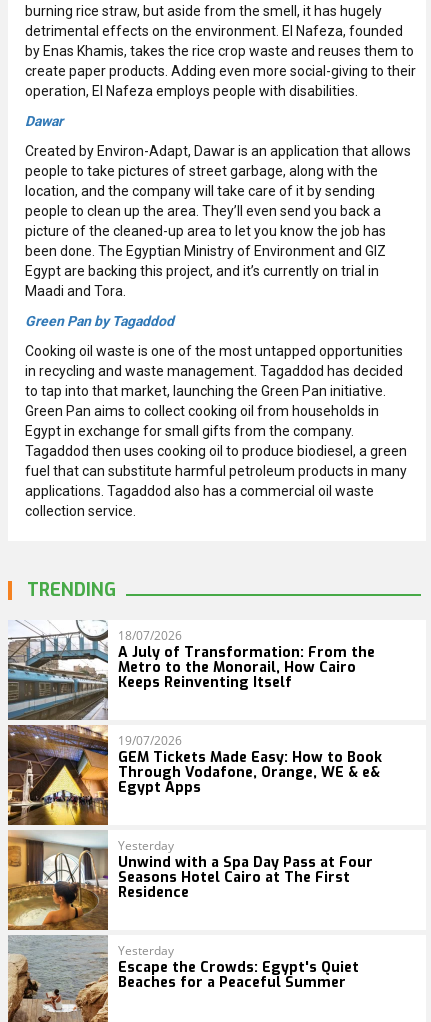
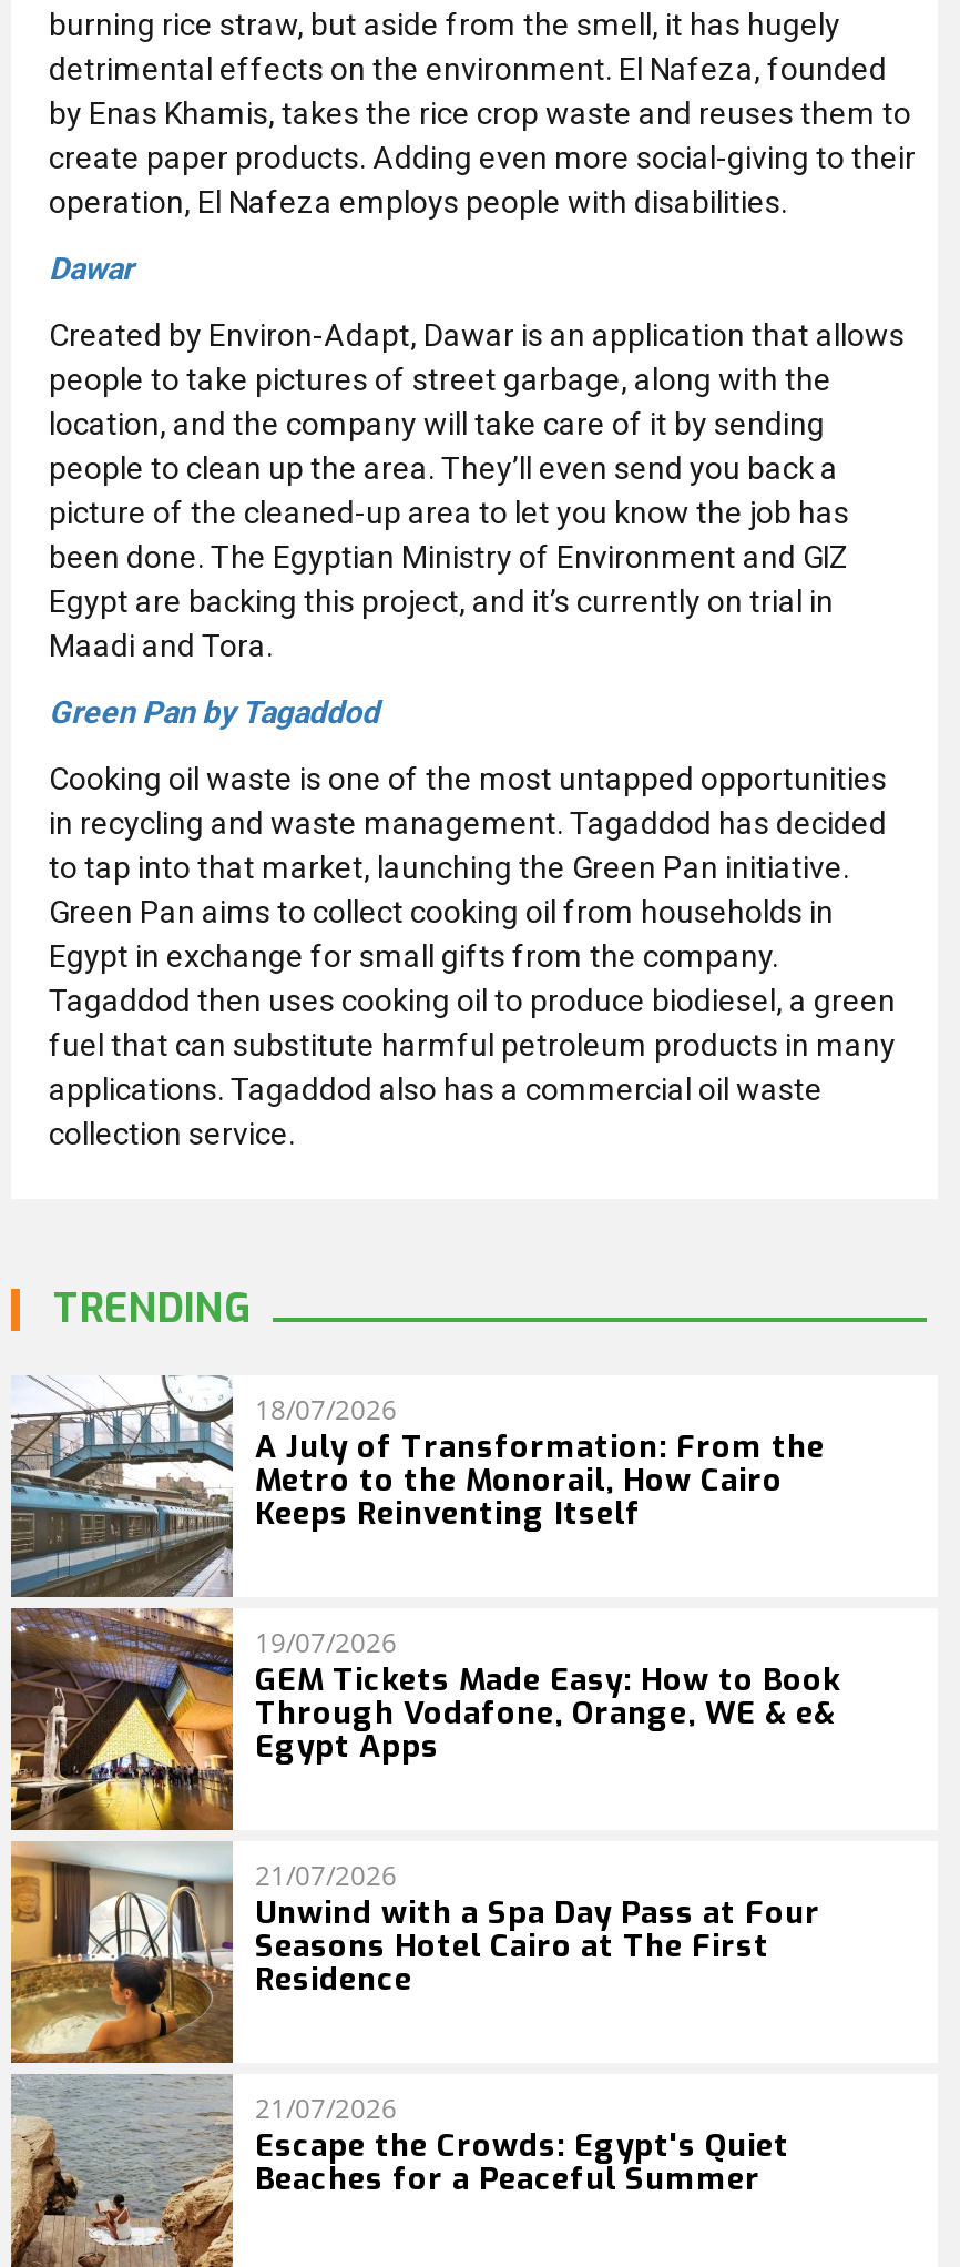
[118,837,174,854] Yesterday -> [255,1856,397,1893] 21/07/2026
[118,942,174,959] Yesterday -> [255,2089,397,2126] 21/07/2026

